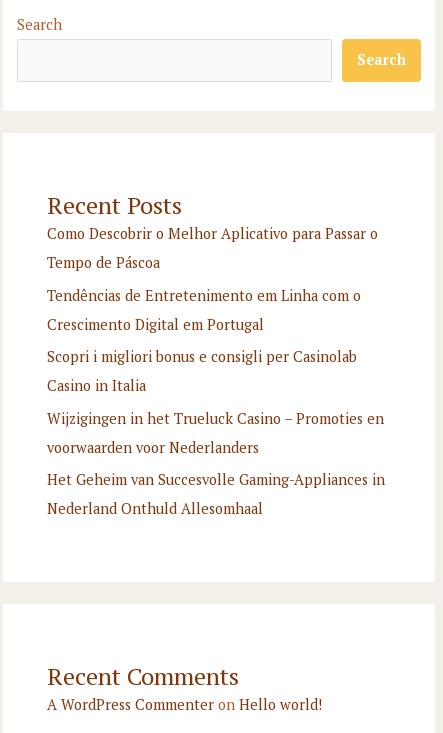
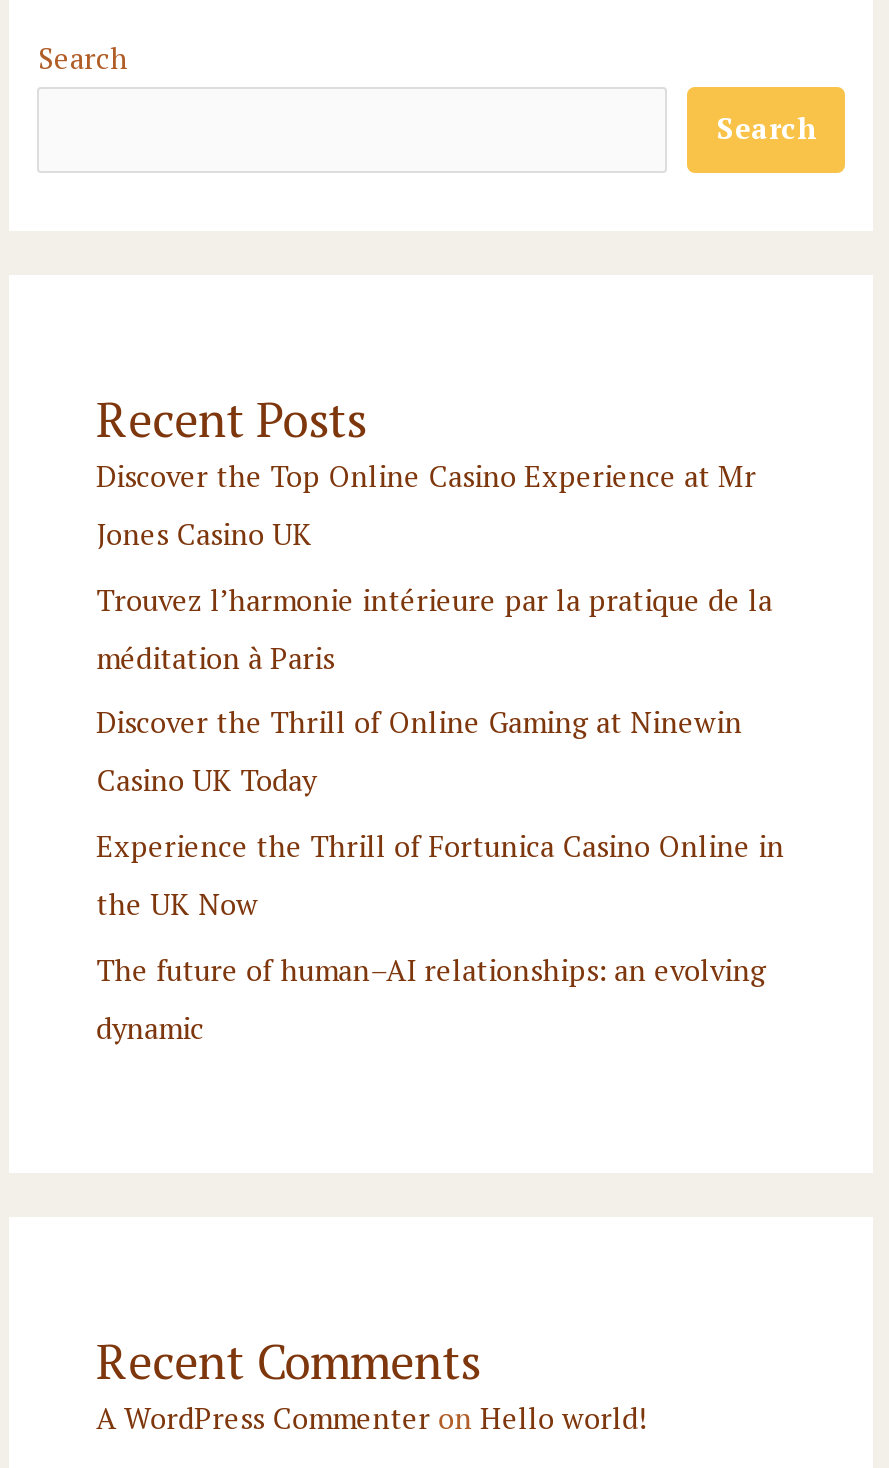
[47,224,378,243] Como Descobrir o Melhor Aplicativo para Passar o -> [96,457,756,495] Discover the Top Online Casino Experience at Mr
[47,253,160,272] Tempo de Páscoa -> [96,515,312,553] Jones Casino UK
[47,285,361,304] Tendências de Entretenimento em Linha com o -> [96,580,772,618] Trouvez l’harmonie intérieure par la pratique de la
[47,314,264,333] Crescimento Digital em Portugal -> [96,638,334,676] méditation à Paris
[47,347,357,366] Scopri i migliori bonus e consigli per Casinolab -> [96,703,742,741] Discover the Thrill of Online Gaming at Ninewin
[47,376,146,395] Casino in Italia -> [96,761,316,799] Casino UK Today
[47,409,384,428] Wijzigingen in het Trueluck Casino – Promoties en -> [96,827,784,865] Experience the Thrill of Fortunica Casino Online in
[47,438,259,457] voorwaarden voor Nederlanders -> [96,885,258,923] the UK Now
[47,470,385,489] Het Geheim van Succesvolle Gaming-Appliances in -> [96,950,766,988] The future of human–AI relationships: an evolving
[47,499,263,518] Nederland Onthuld Allesomhaal -> [96,1008,204,1046] dynamic

